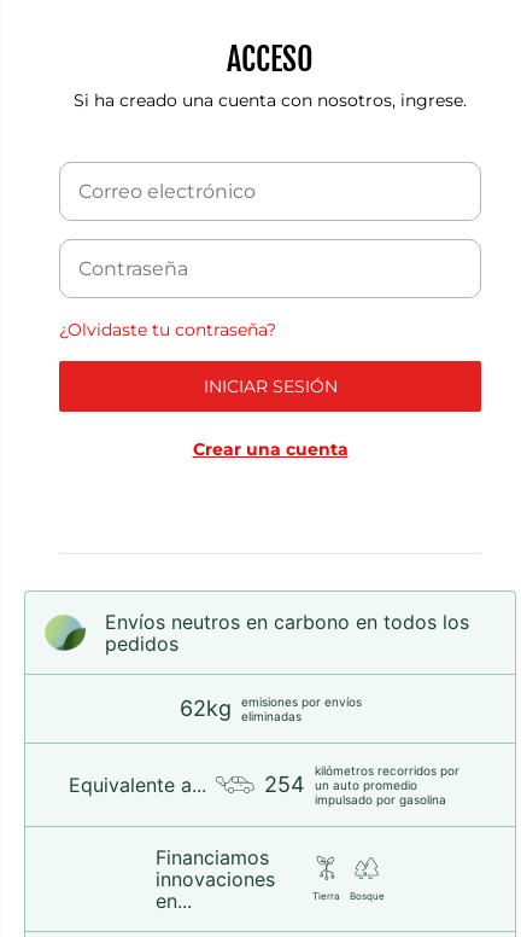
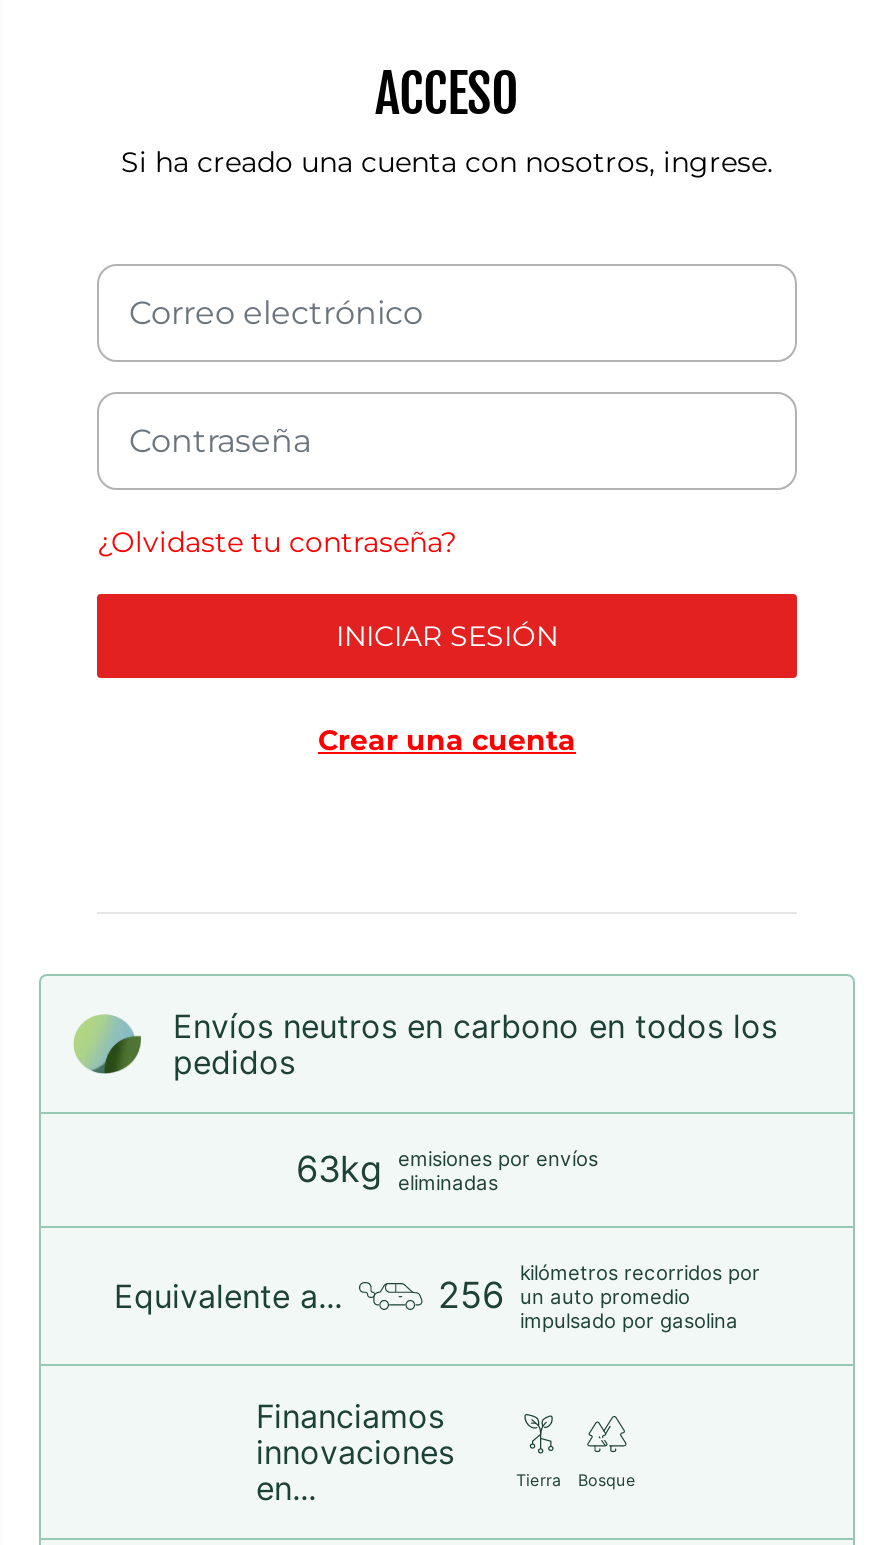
[179,694,361,723] 62kg emisiones por envíos eliminadas -> [296,1146,598,1194] 63kg emisiones por envíos eliminadas
[264,772,417,797] 254 un auto promedio -> [438,1274,690,1316] 256 un auto promedio

